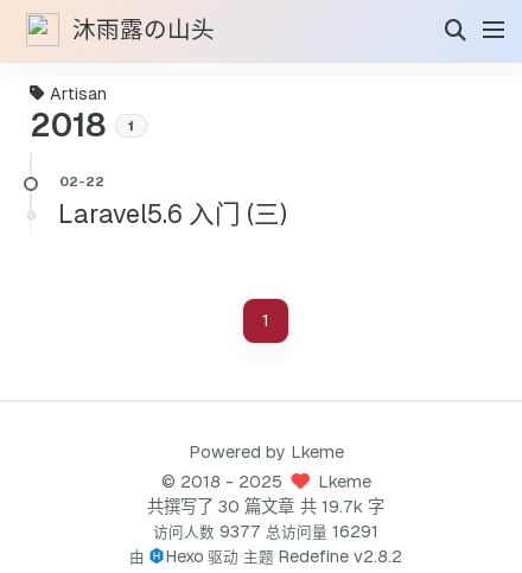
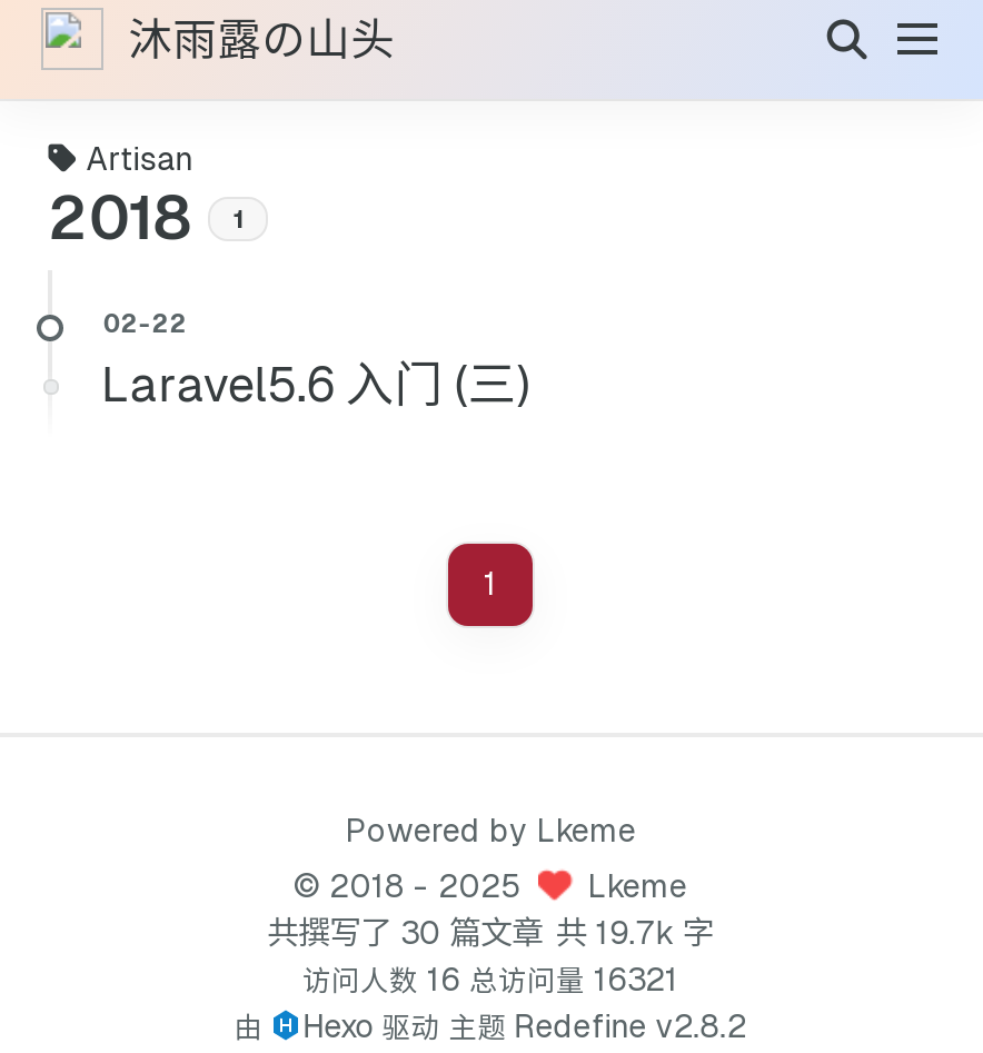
[153,522,378,541] 访问人数 9377 总访问量 16291 -> [302,962,678,997] 访问人数 16 总访问量 16321

